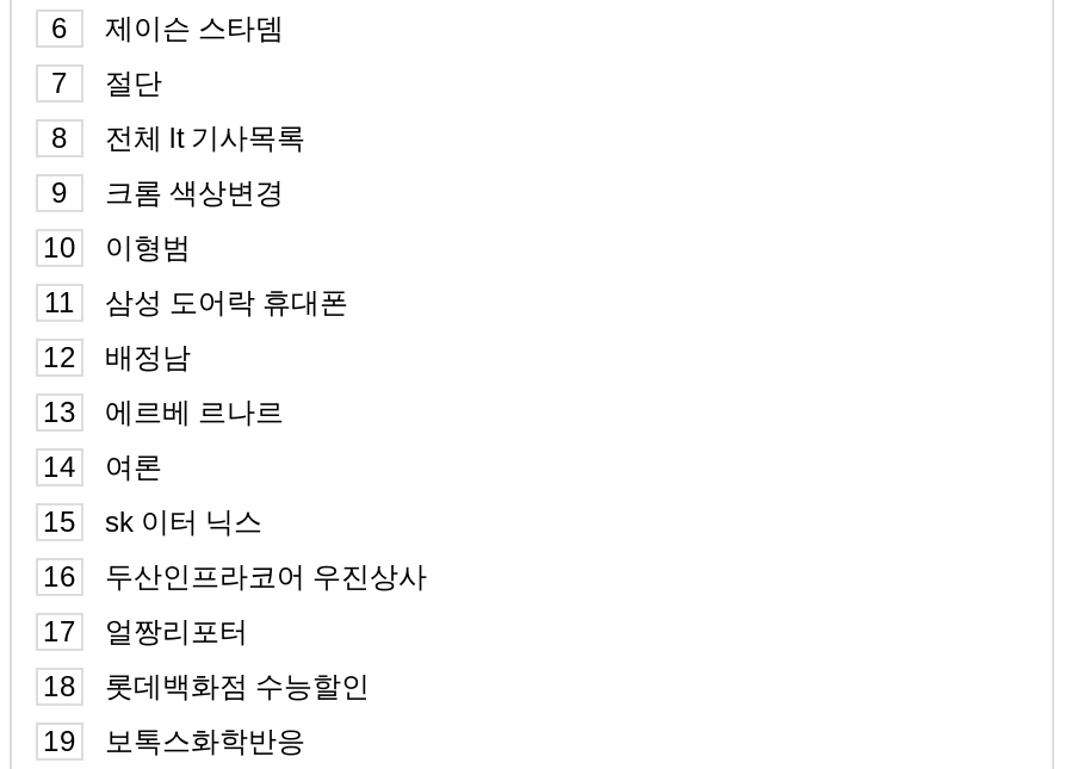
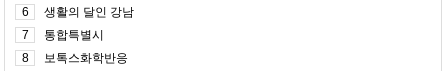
[105,12,284,45] 제이슨 스타뎀 -> [44,5,134,19] 생활의 달인 강남
[105,67,162,100] 절단 -> [44,28,104,42] 통합특별시
[43,122,427,758] 전체 lt 기사목록 | 9 | 크롬 색상변경 | 10 | 이형범 | 11 | 삼성 도어락 휴대폰 | 12 | 배정남 | 13 | 에르베 르나르 | 14 | 여론 | 15 | sk 이터 닉스 | 16 | 두산인프라코어 우진상사 | 17 | 얼짱리포터 | 18 | 롯데백화점 수능할인 | 19 -> none

